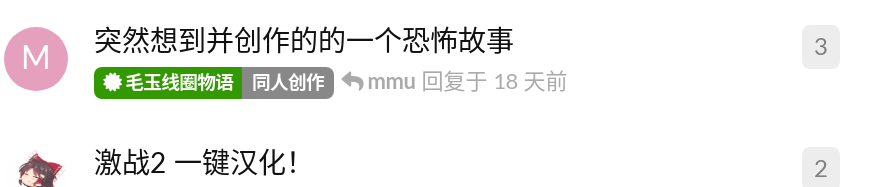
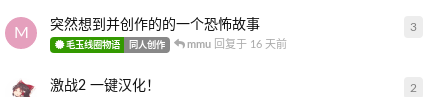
[367,71,567,93] mmu回复于18 天前 -> [187,39,287,50] mmu回复于16 天前

